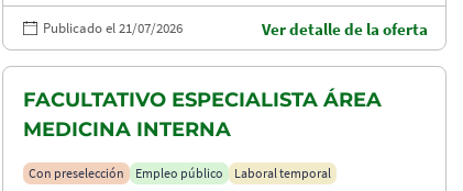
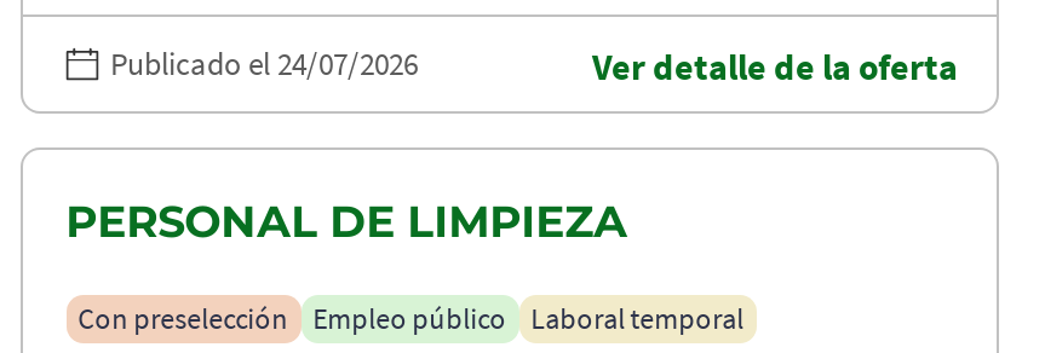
[43,18,183,37] Publicado el 21/07/2026 -> [110,43,418,84] Publicado el 24/07/2026
[23,88,381,142] FACULTATIVO ESPECIALISTA ÁREA | MEDICINA INTERNA -> [66,196,627,250] PERSONAL DE LIMPIEZA

